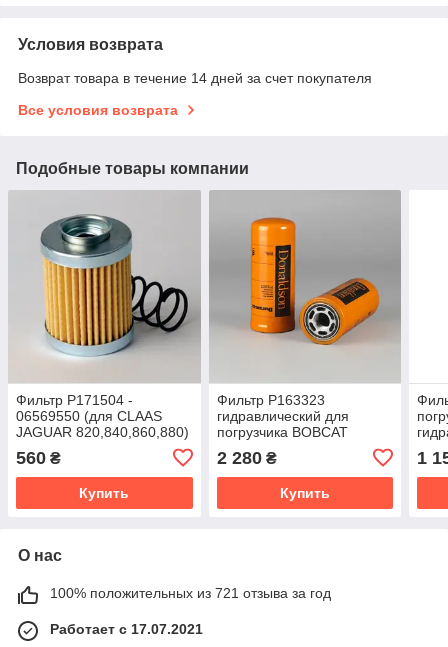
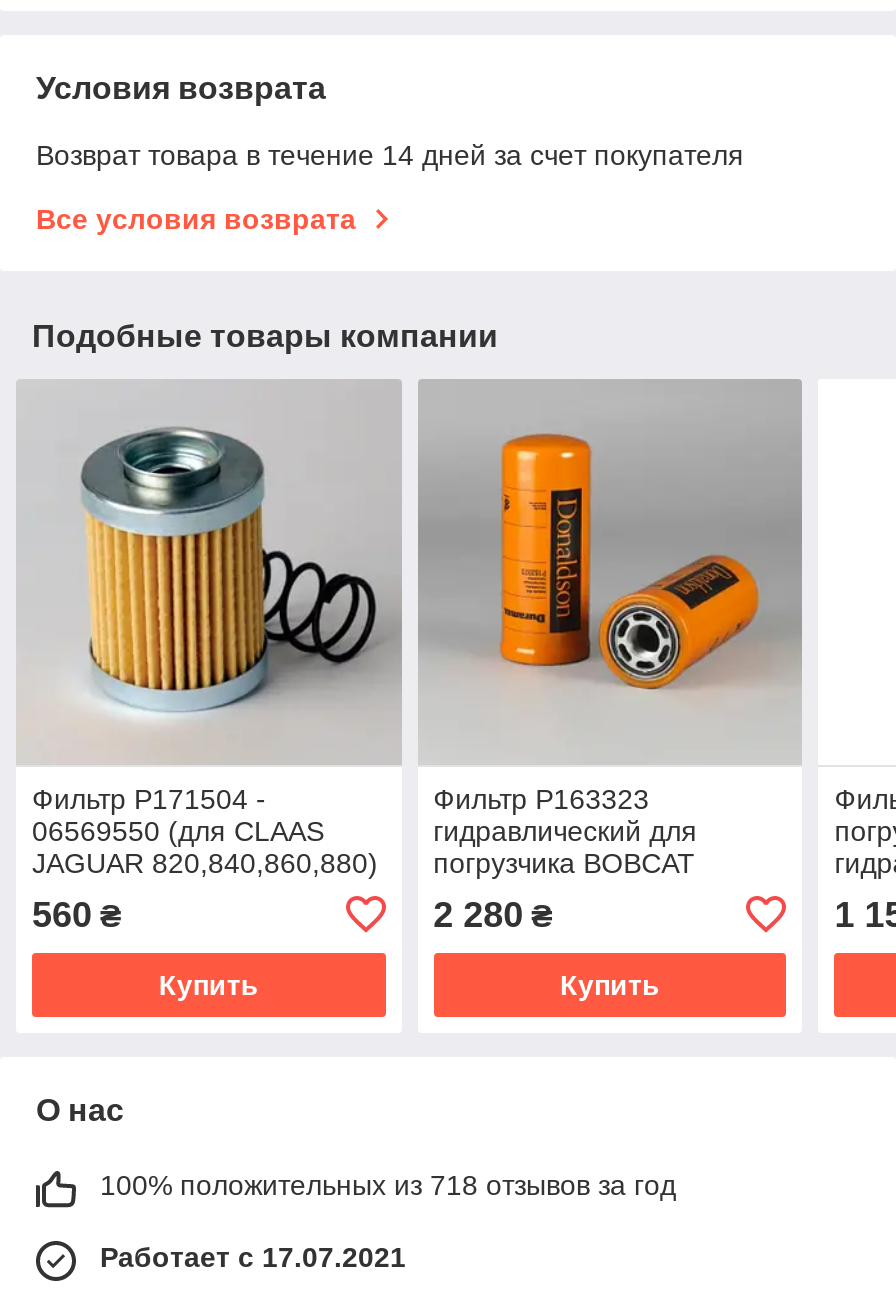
[50,585,331,601] 100% положительных из 721 отзыва за год -> [100,1169,676,1201] 100% положительных из 718 отзывов за год

